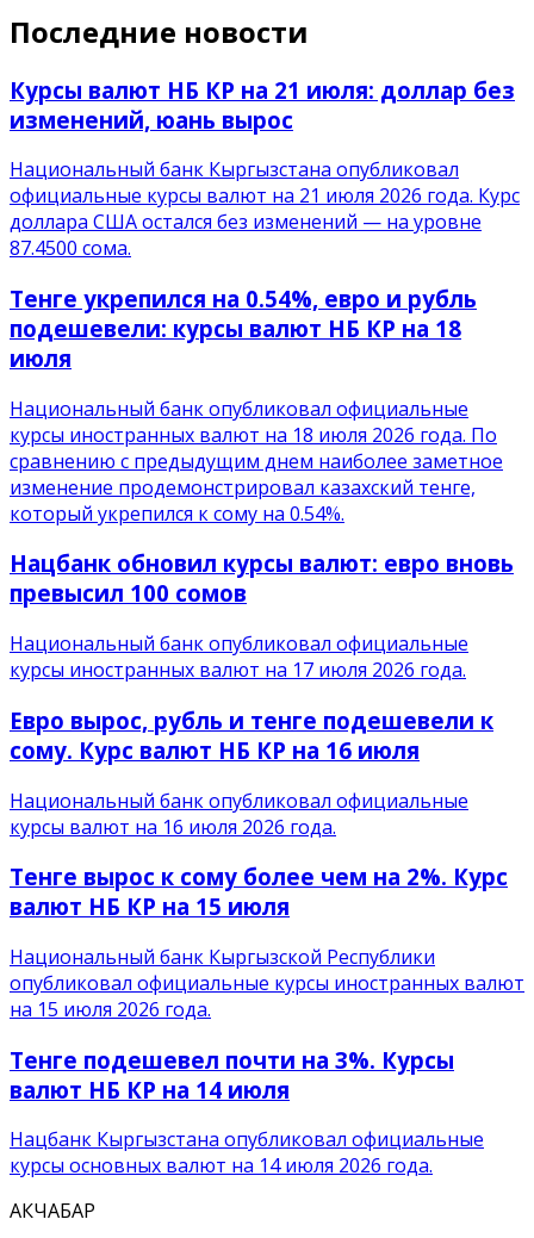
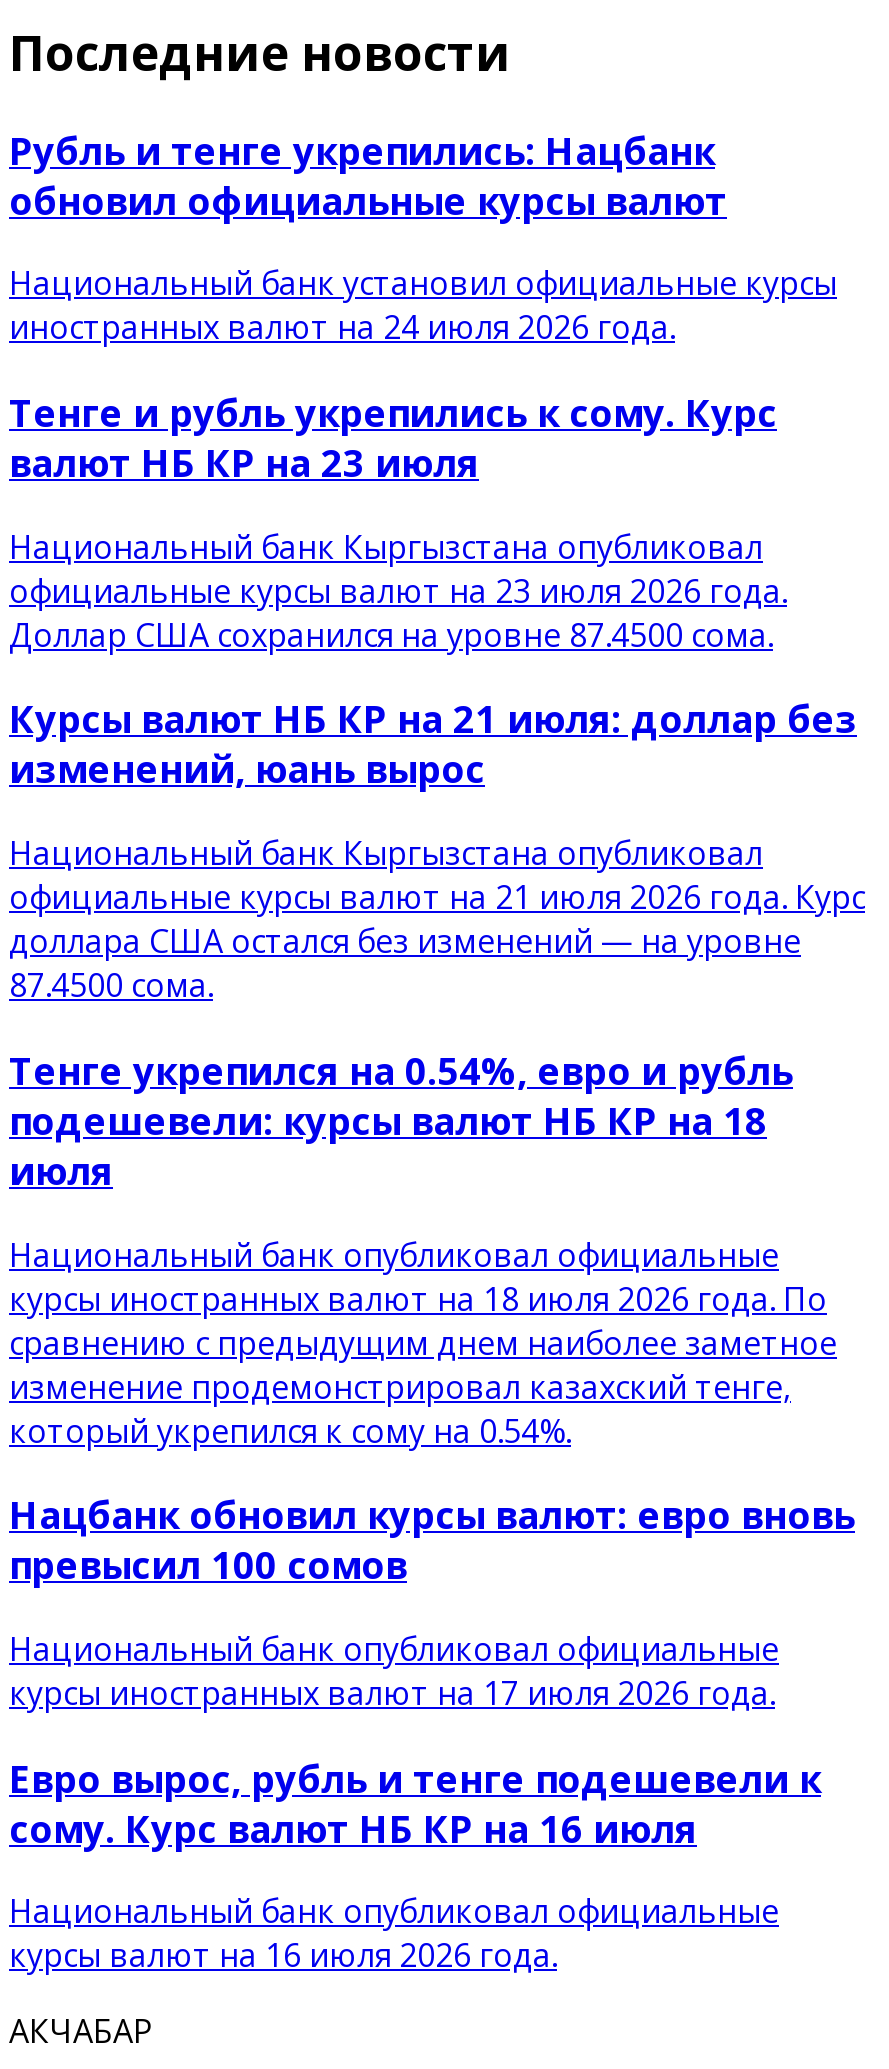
none -> [9,124,837,656] Рубль и тенге укрепились: Нацбанк | обновил официальные курсы валют | Национальный банк установил официальные курсы | иностранных валют на 24 июля 2026 года. | Тенге и рубль укрепились к сому. Курс | валют НБ КР на 23 июля | Национальный банк Кыргызстана опубликовал | официальные курсы валют на 23 июля 2026 года. | Доллар США сохранился на уровне 87.4500 сома.
moved [10,74,520,839] -> [9,694,865,1978]: Курсы валют НБ КР на 21 июля: доллар без | изменений, юань вырос | Национальный банк Кыргызстана опубликовал | ... | Национальный банк опубликовал официальные | курсы валют на 16 июля 2026 года.
[10,862,524,1179] Тенге вырос к сому более чем на 2%. Курс | валют НБ КР на 15 июля | Национальный банк Кыргызской Республики | опубликовал официальные курсы иностранных валют | на 15 июля 2026 года. | Тенге подешевел почти на 3%. Курсы | валют НБ КР на 14 июля | Нацбанк Кыргызстана опубликовал официальные | курсы основных валют на 14 июля 2026 года. -> none

